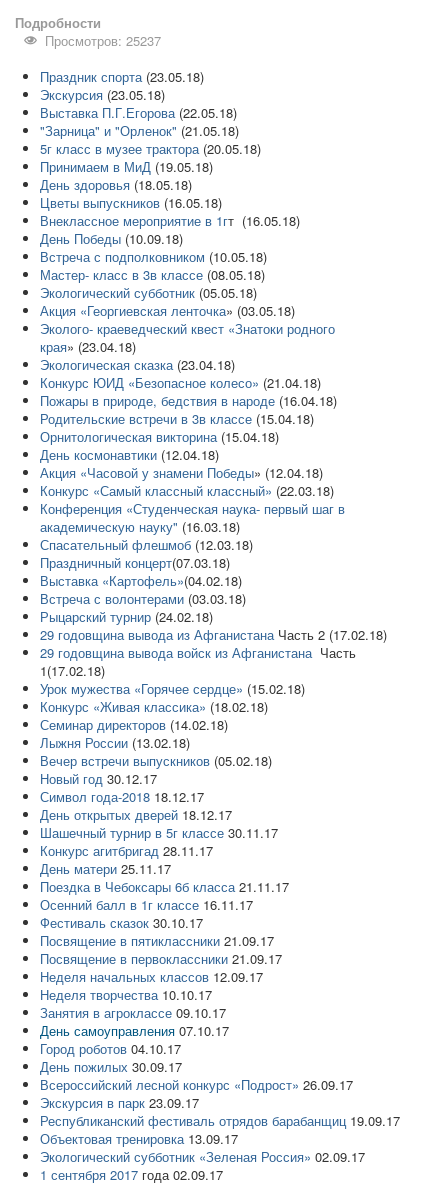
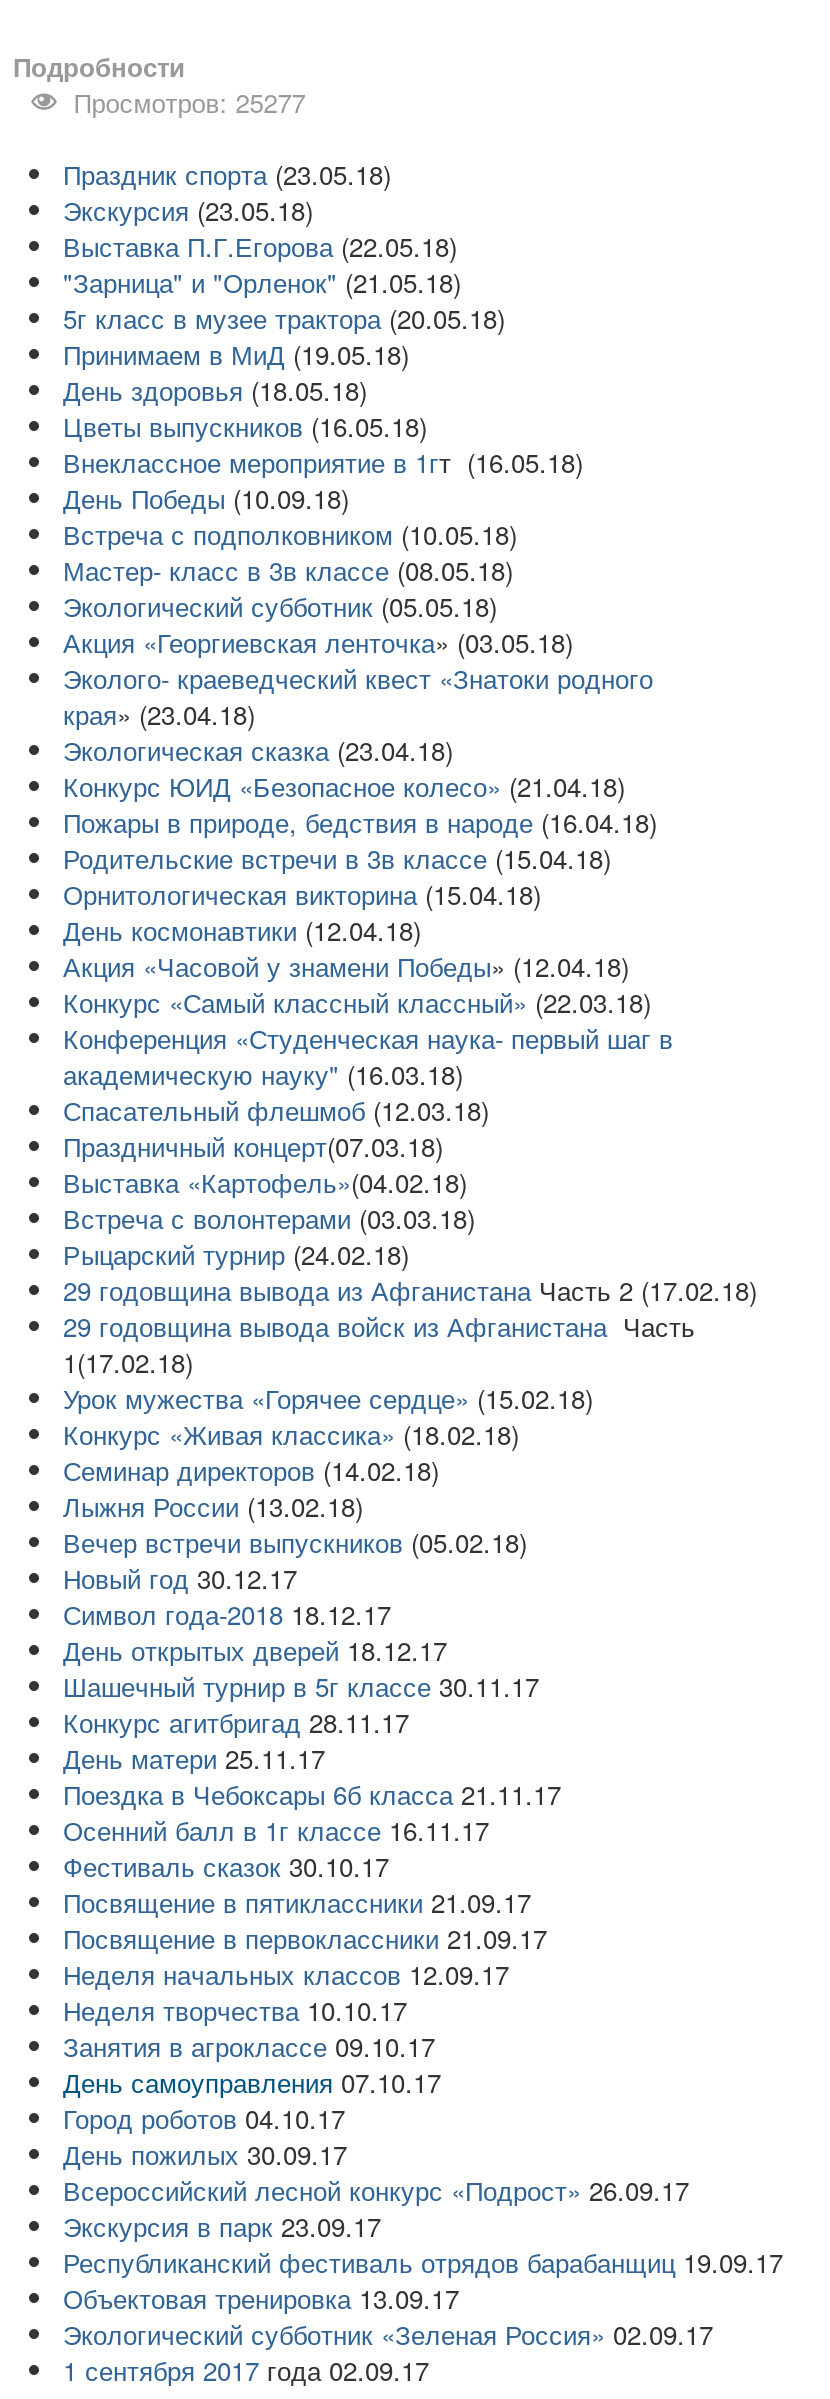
[45,30,161,49] Просмотров: 25237 -> [73,82,305,120] Просмотров: 25277

